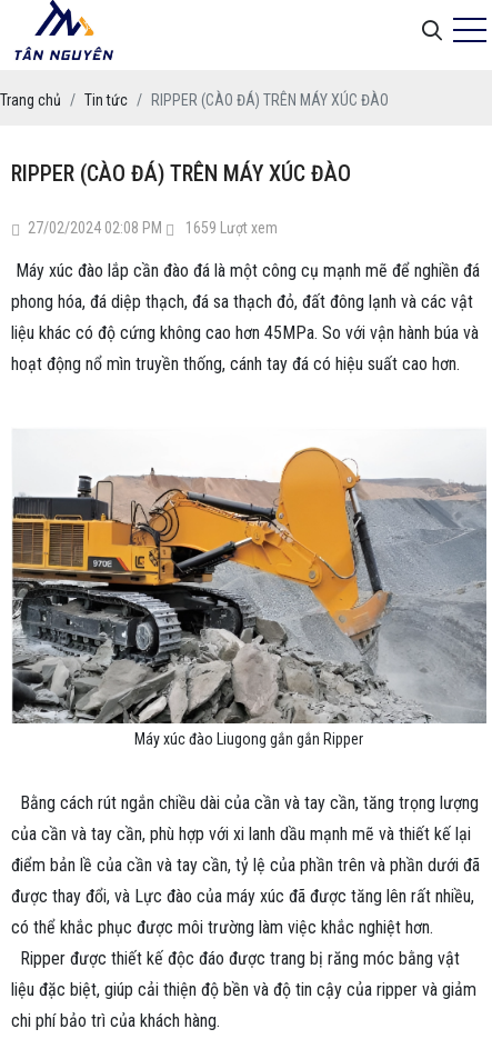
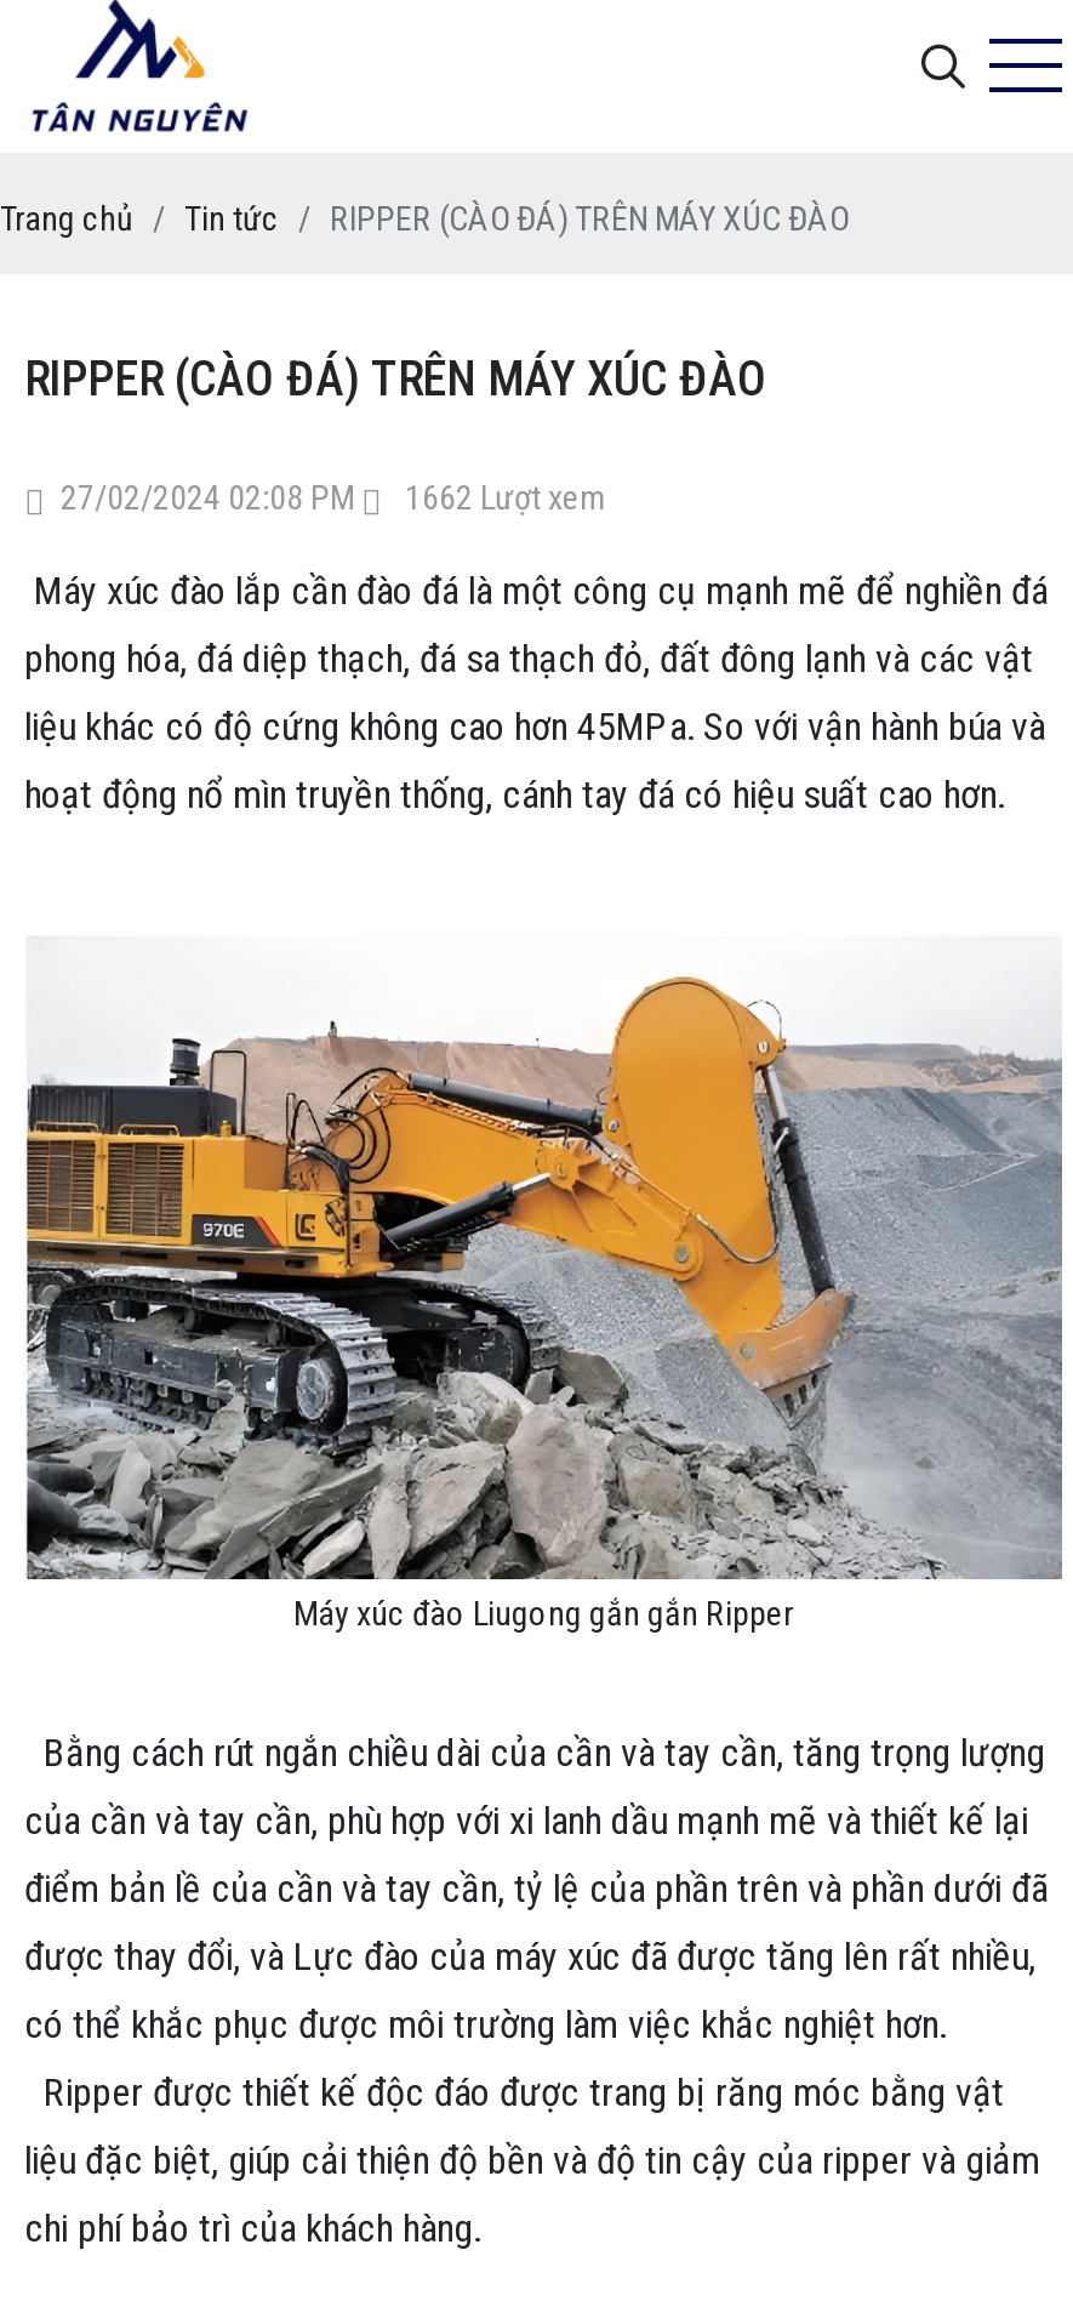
[28,219,278,237] 27/02/2024 02:08 PM 1659 Lượt xem -> [61,478,606,517] 27/02/2024 02:08 PM 1662 Lượt xem

